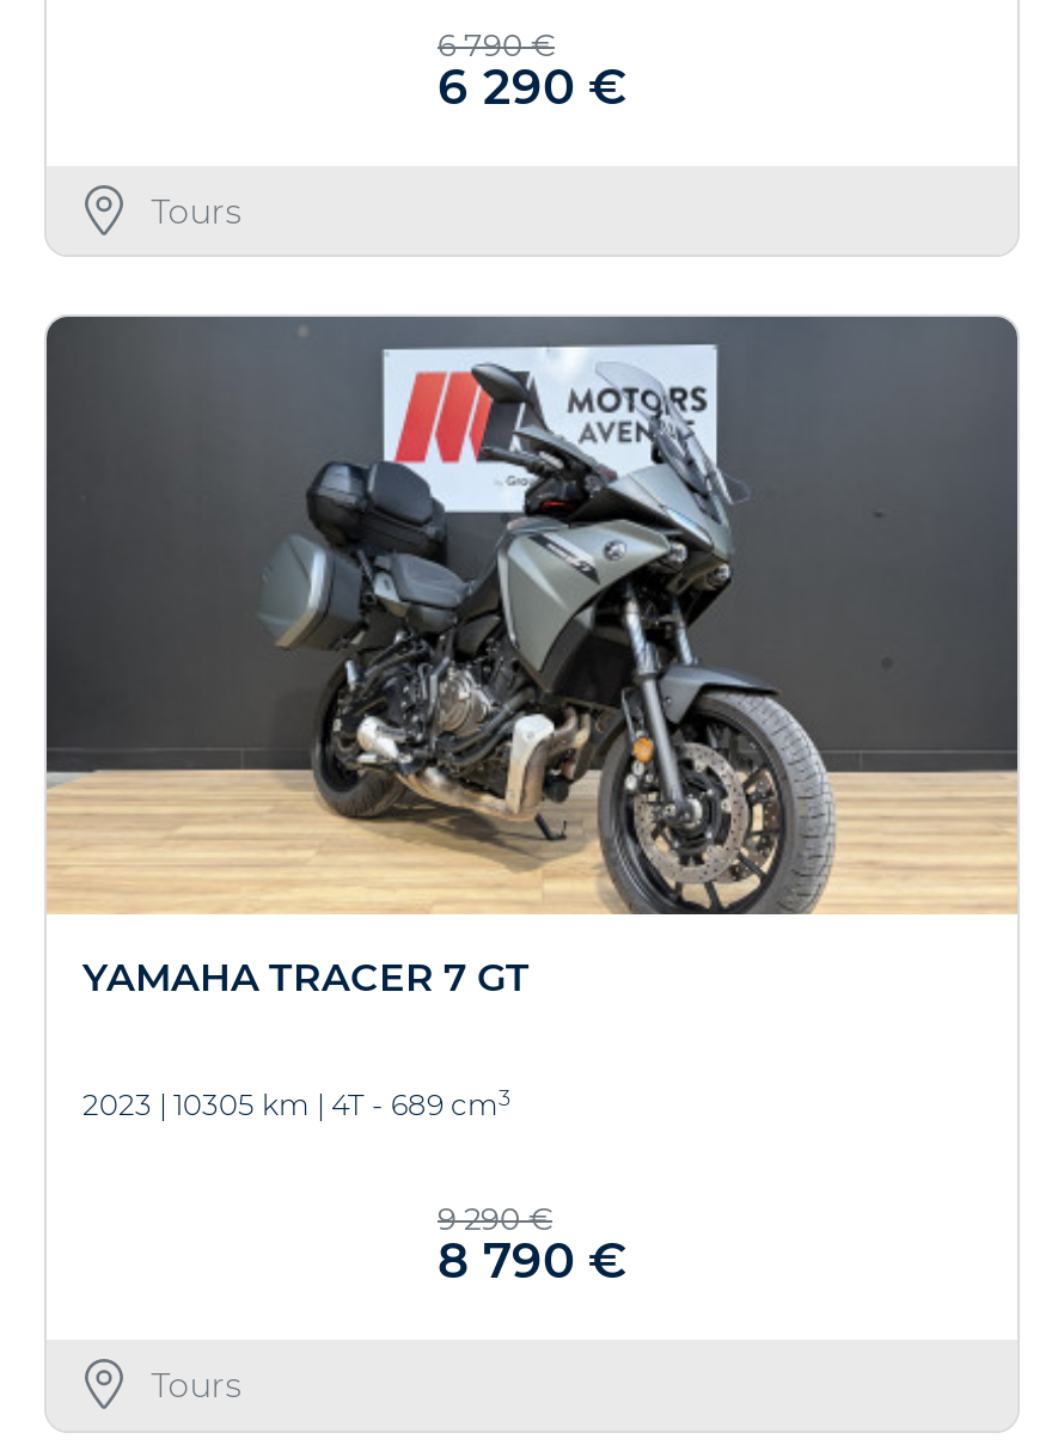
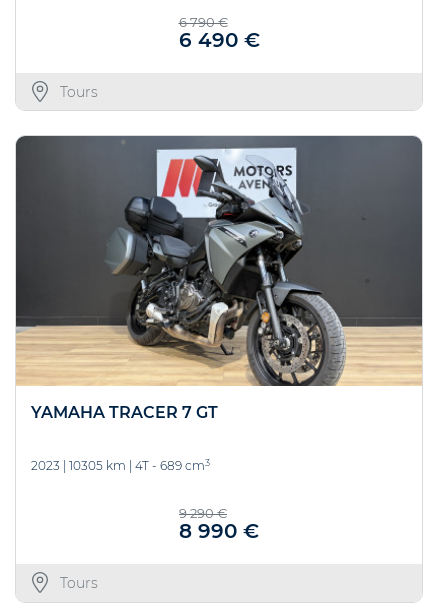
[438,57,626,115] 6 290 € -> [178,27,259,51] 6 490 €
[438,1233,626,1290] 8 790 € -> [179,519,259,543] 8 990 €

